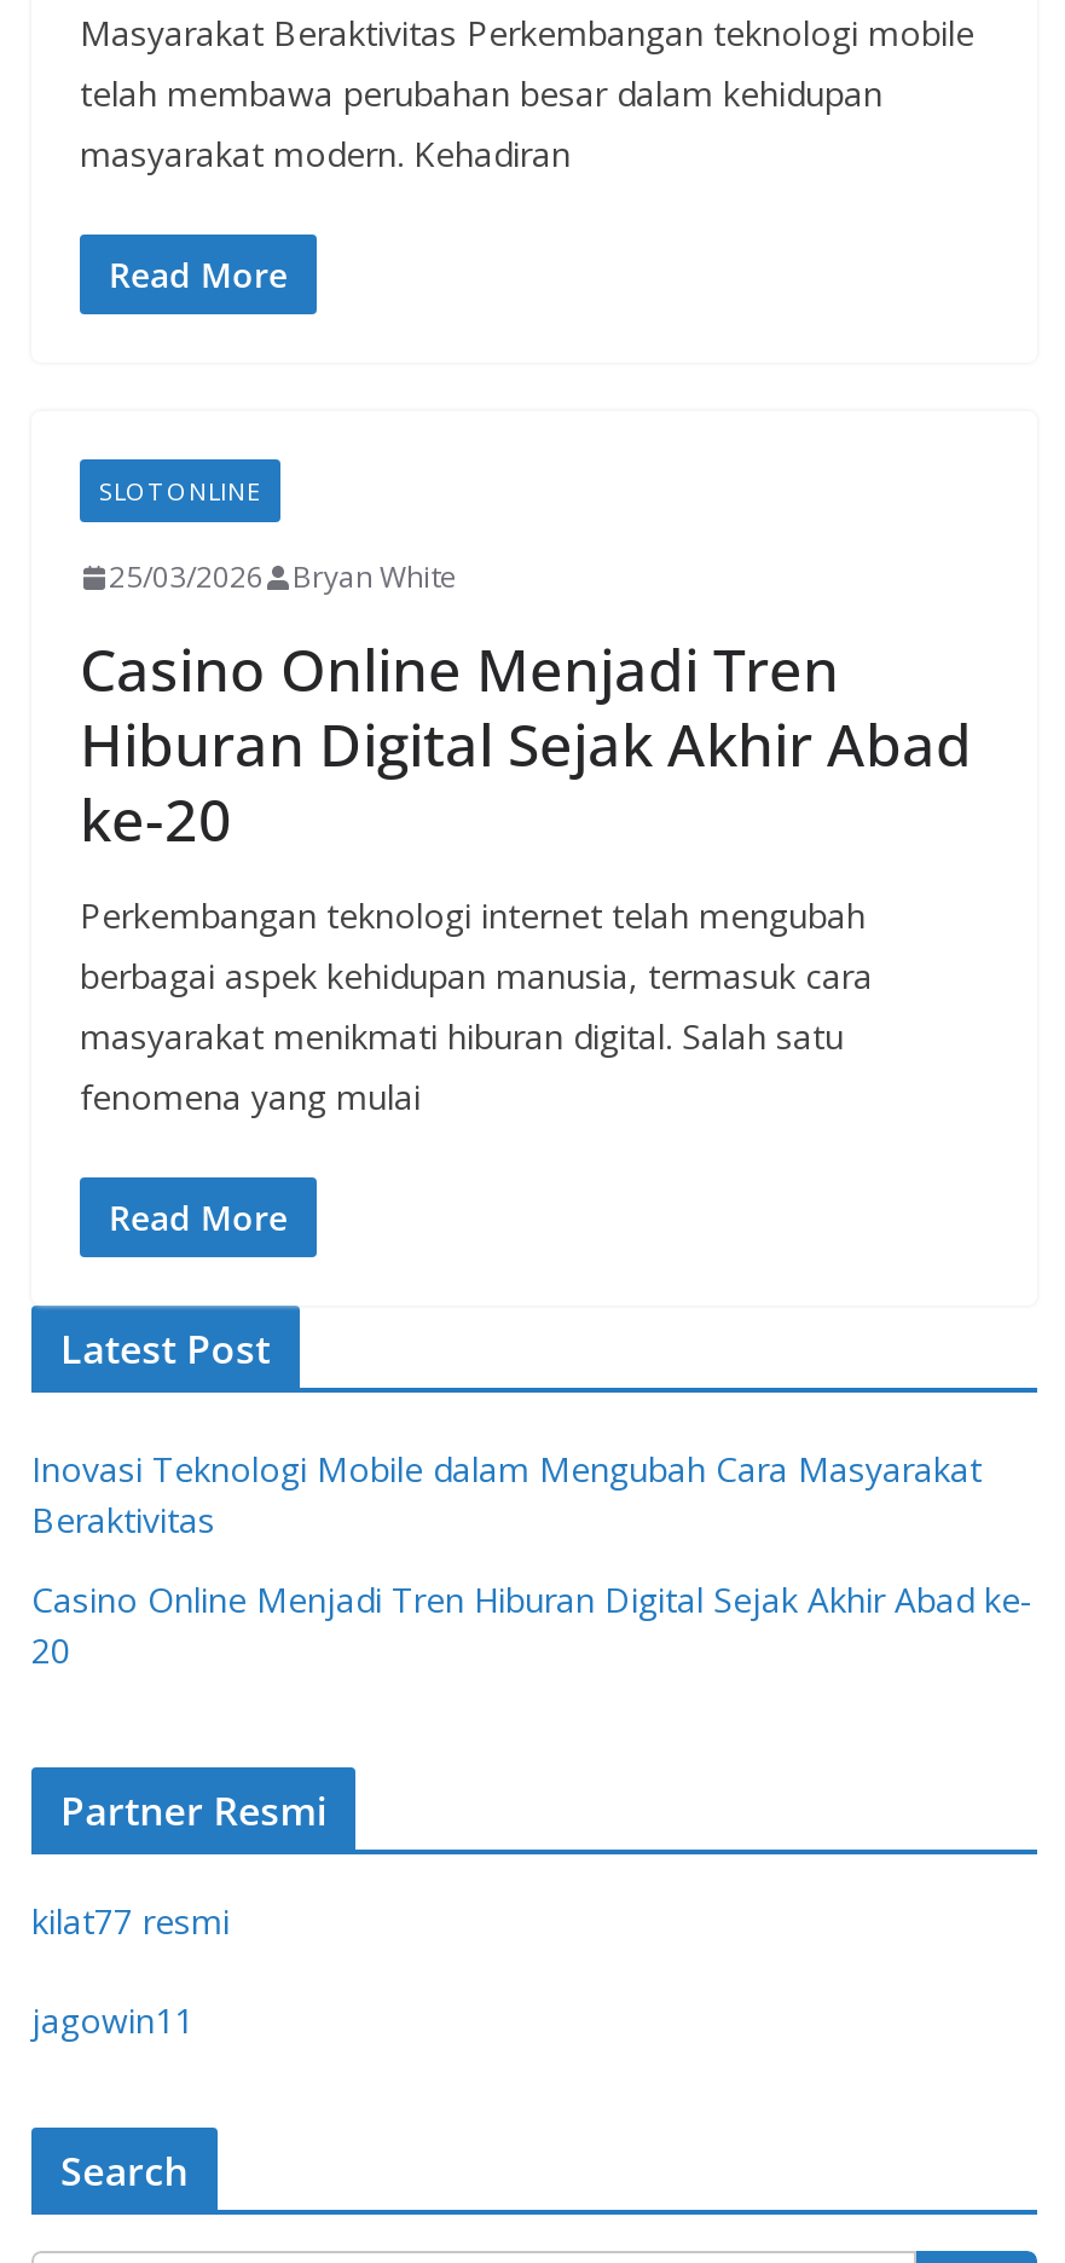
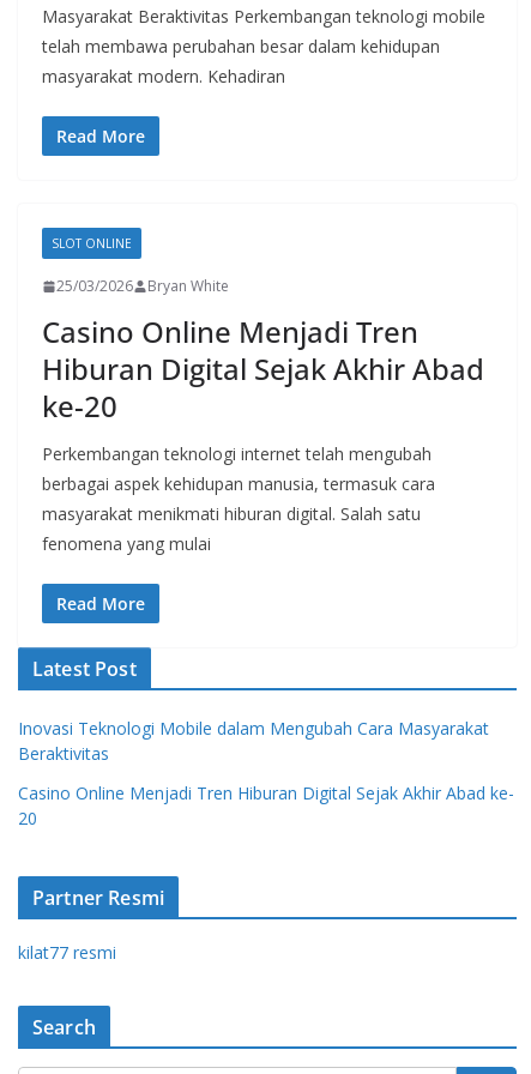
[31,1997,193,2043] jagowin11 -> none

